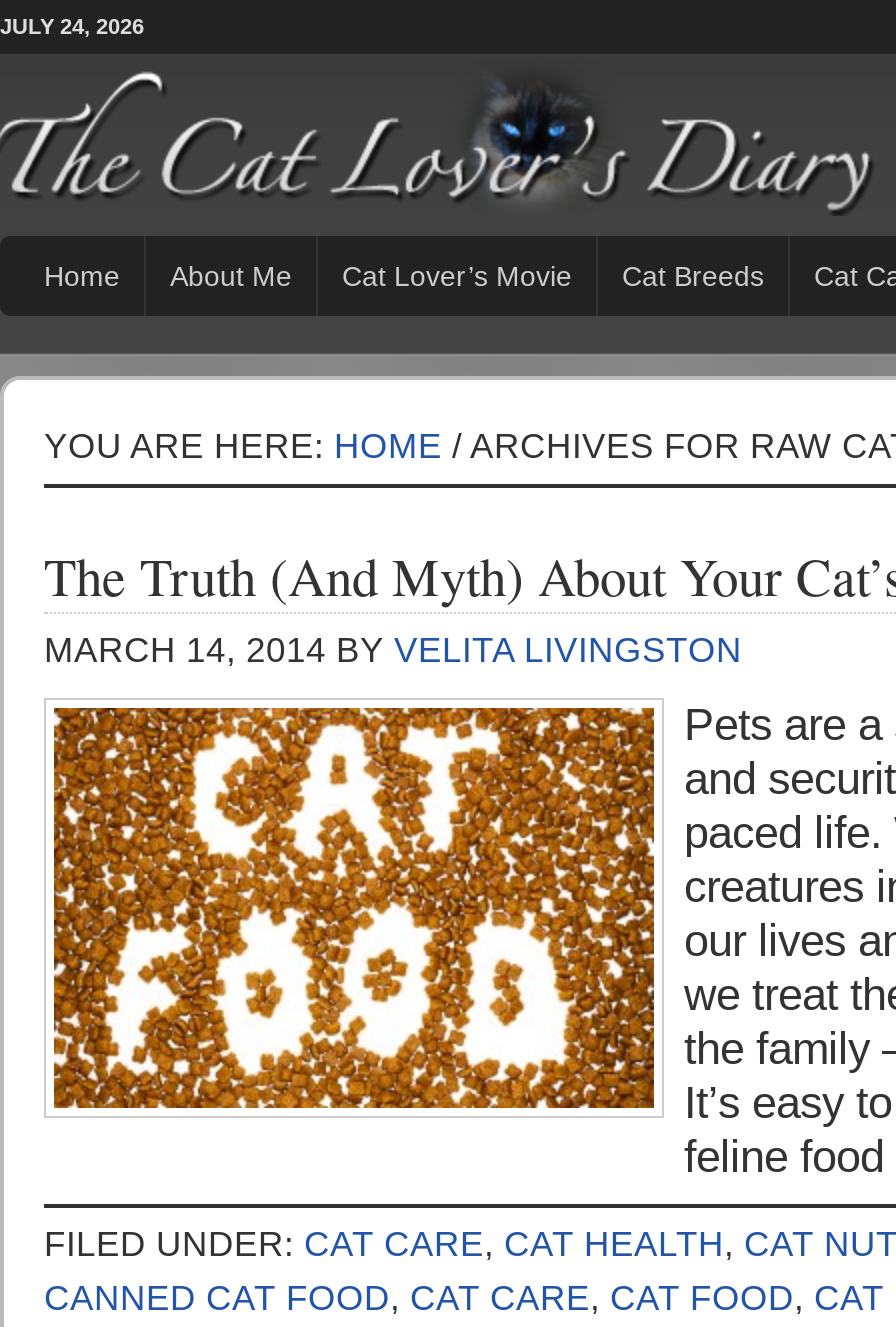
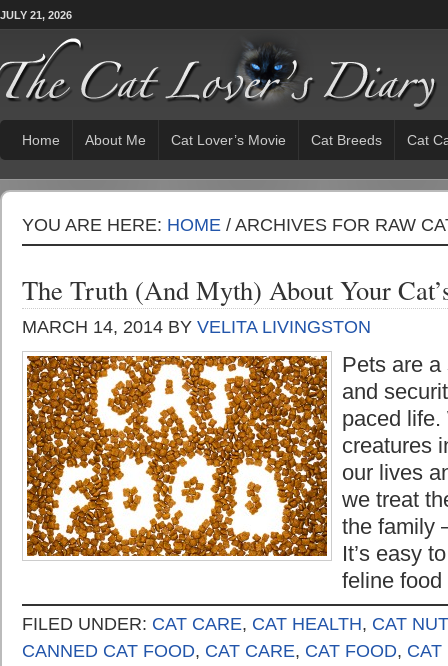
[0,14,144,38] JULY 24, 2026 -> [0,9,72,21] JULY 21, 2026

